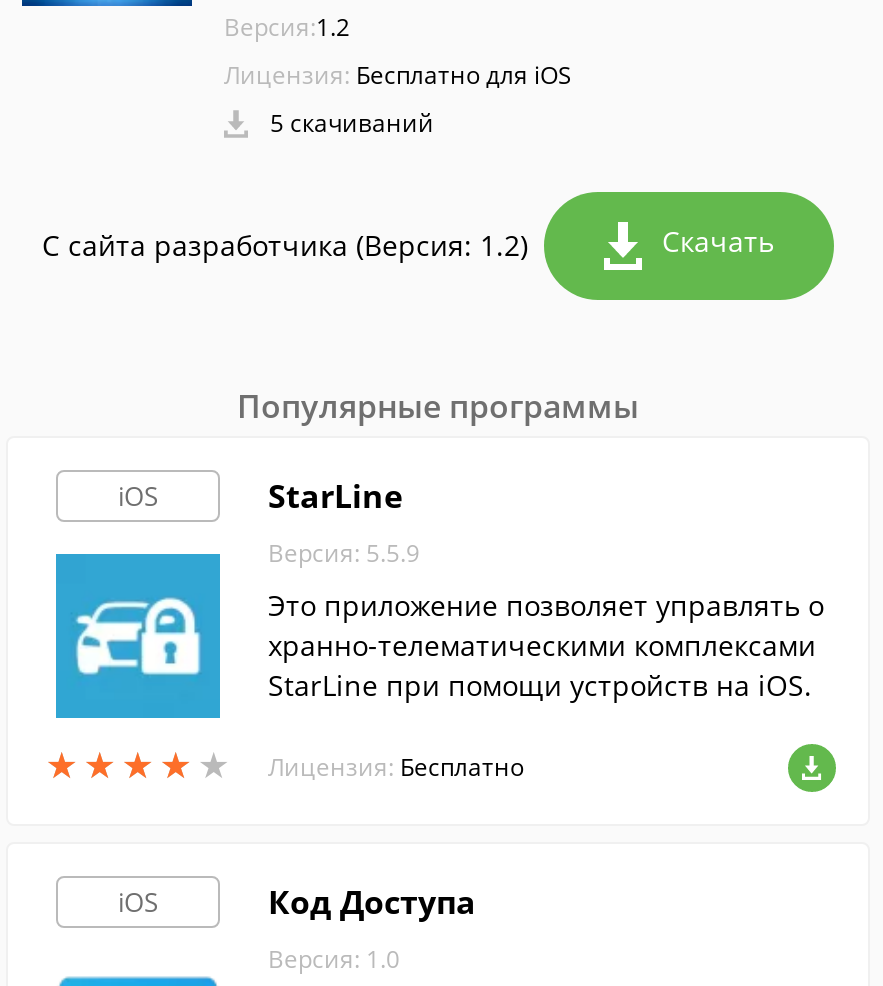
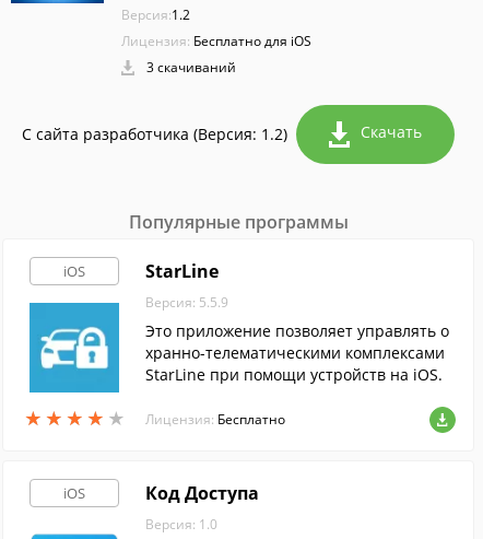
[264,106,434,140] 5 скачиваний -> [143,58,236,77] 3 скачиваний

